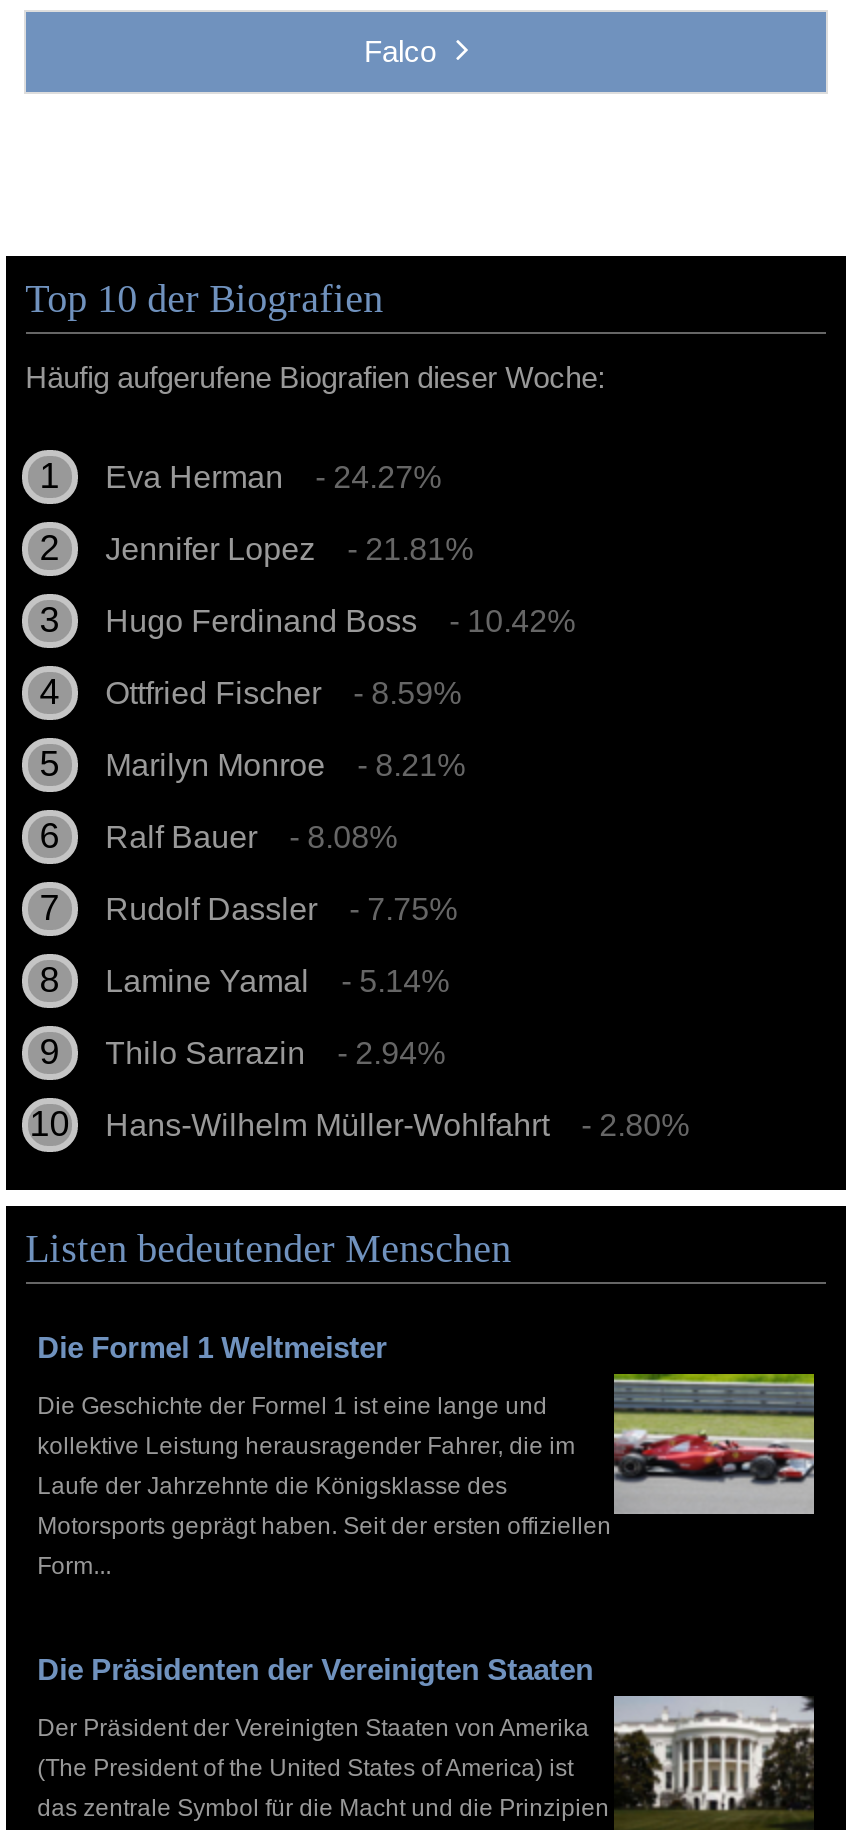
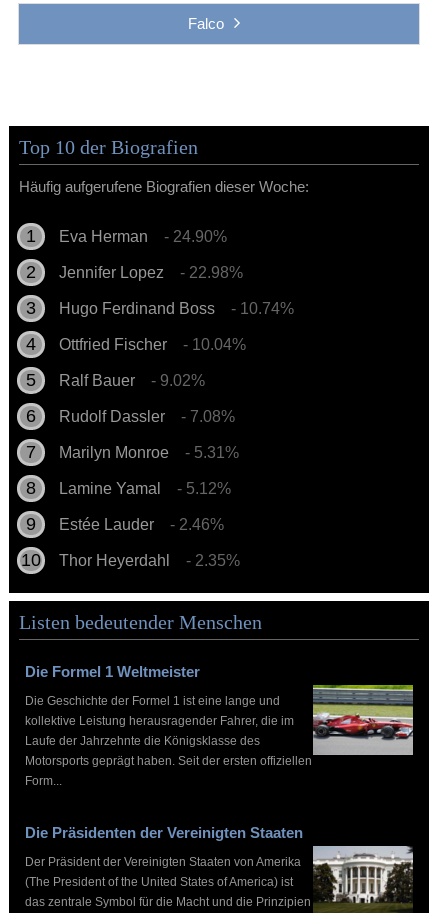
[105,460,441,494] Eva Herman - 24.27% -> [59,228,227,245] Eva Herman - 24.90%
[105,532,473,566] Jennifer Lopez - 21.81% -> [59,264,243,281] Jennifer Lopez - 22.98%
[105,604,575,638] Hugo Ferdinand Boss - 10.42% -> [59,300,294,317] Hugo Ferdinand Boss - 10.74%
[353,676,465,782] - 8.59% | - 8.21% -> [183,336,246,353] - 10.04%
moved [105,748,333,782] -> [59,444,173,461]: Marilyn Monroe
[105,820,397,854] Ralf Bauer - 8.08% -> [59,372,205,389] Ralf Bauer - 9.02%
moved [105,820,325,926] -> [59,372,169,425]: Ralf Bauer | Rudolf Dassler
[349,892,457,926] - 7.75% -> [181,408,239,461] - 7.08% | - 5.31%
[105,964,449,998] Lamine Yamal - 5.14% -> [59,480,231,497] Lamine Yamal - 5.12%
[105,1036,445,1070] Thilo Sarrazin | - 2.94% -> [59,516,224,533] Estée Lauder | - 2.46%
[105,1108,689,1142] Hans-Wilhelm Müller-Wohlfahrt | - 2.80% -> [59,552,240,569] Thor Heyerdahl | - 2.35%

